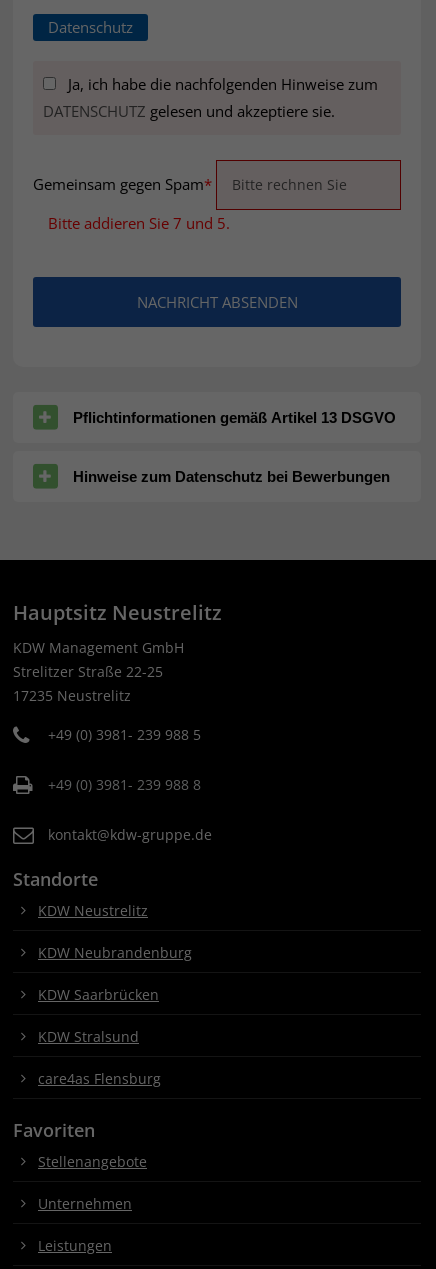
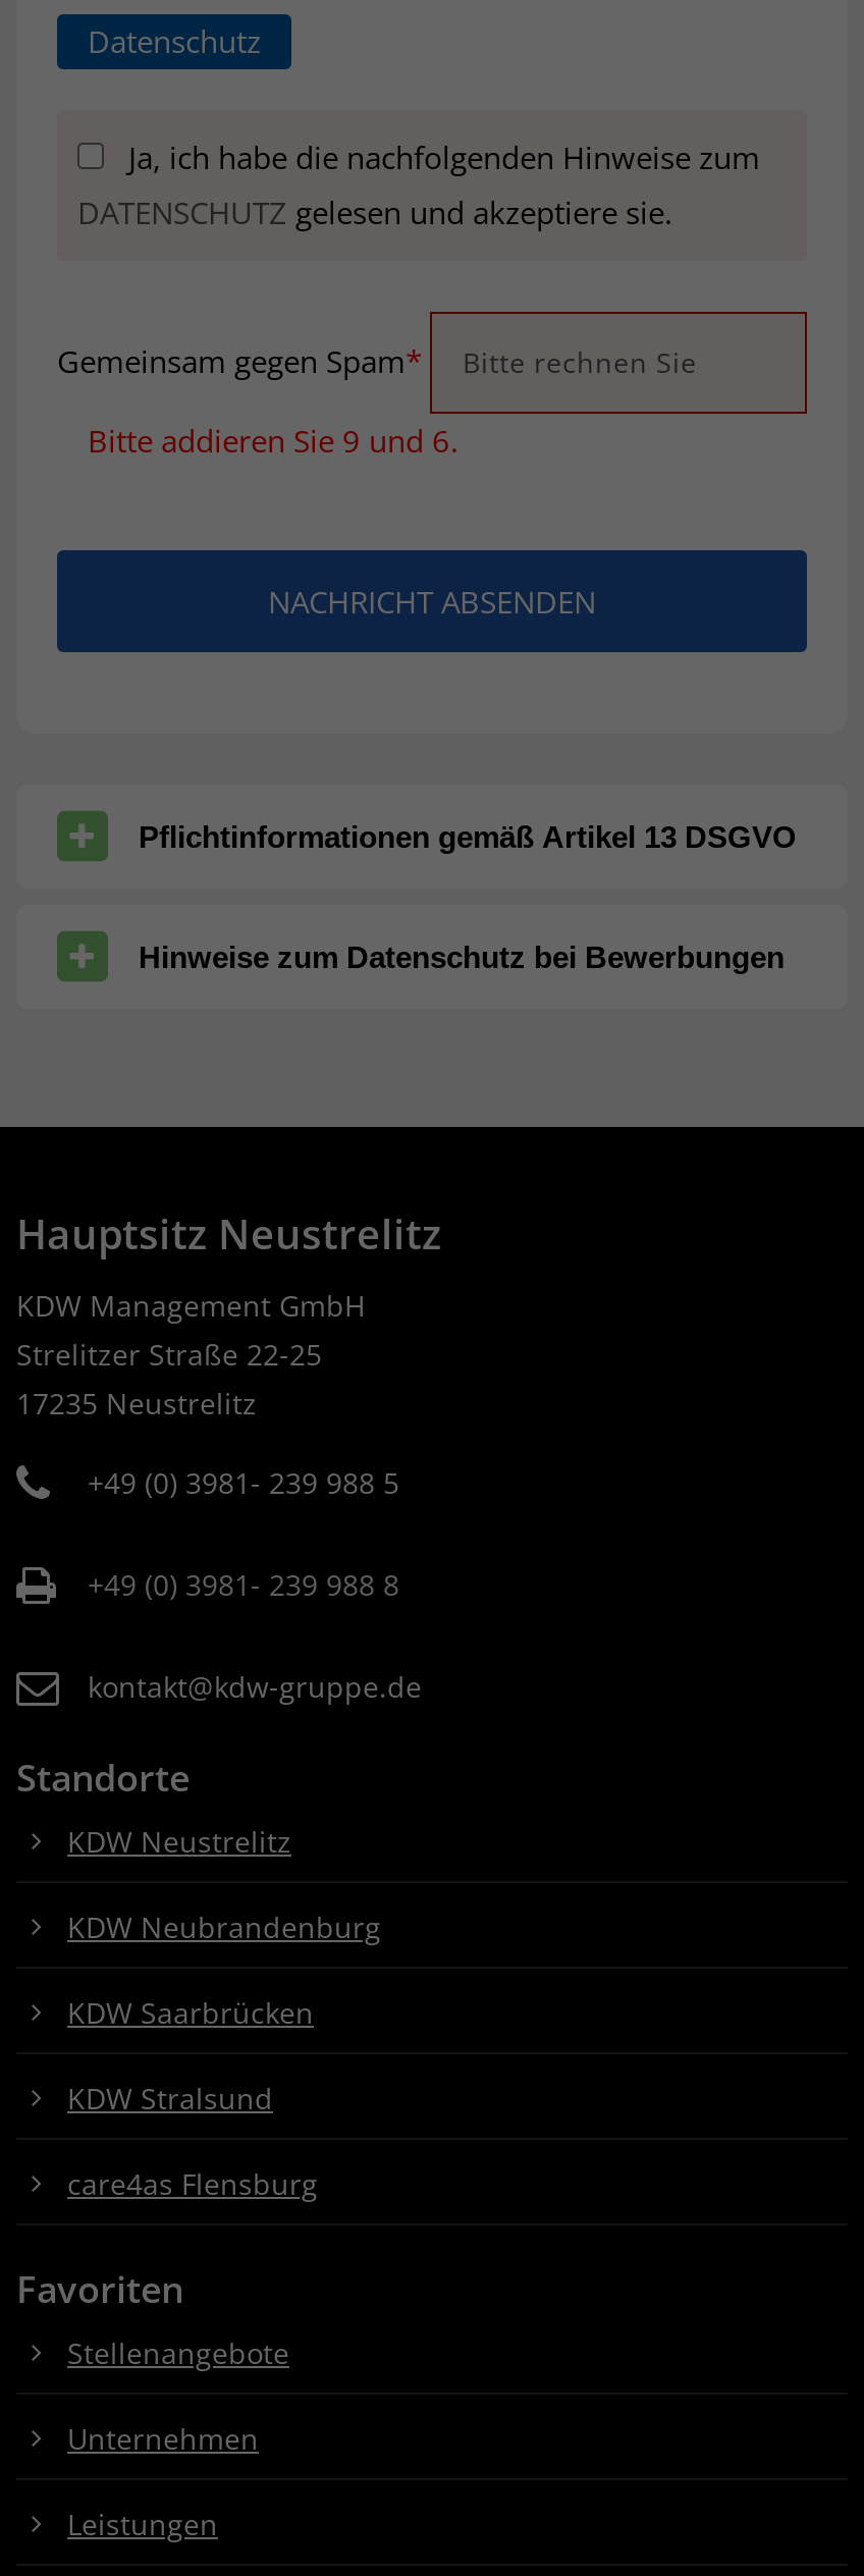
[48,213,230,233] Bitte addieren Sie 7 und 5. -> [88,419,458,460] Bitte addieren Sie 9 und 6.

